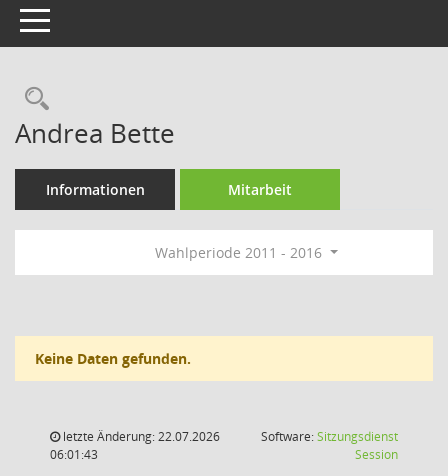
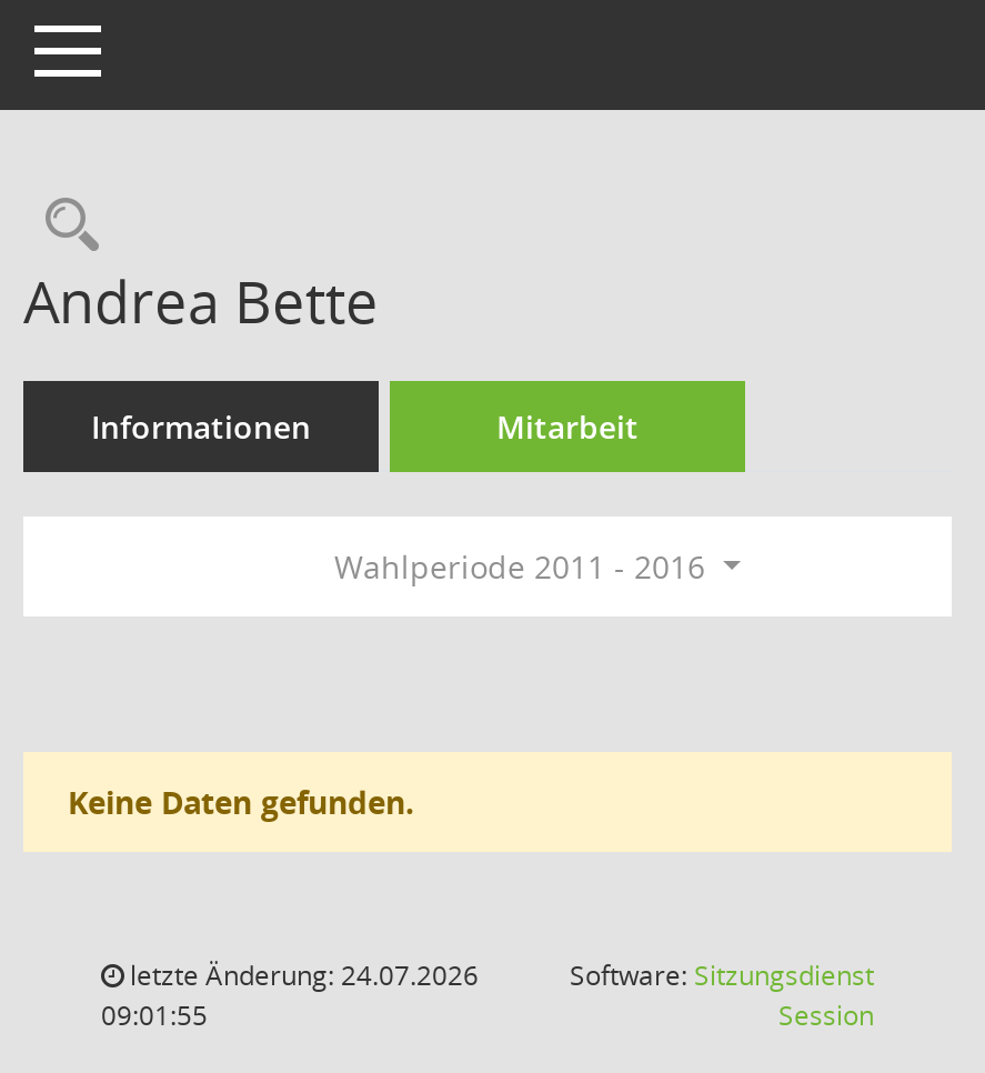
[60,428,220,445] letzte Änderung: 22.07.2026 -> [123,956,479,994] letzte Änderung: 24.07.2026
[50,446,98,463] 06:01:43 -> [101,996,208,1034] 09:01:55

